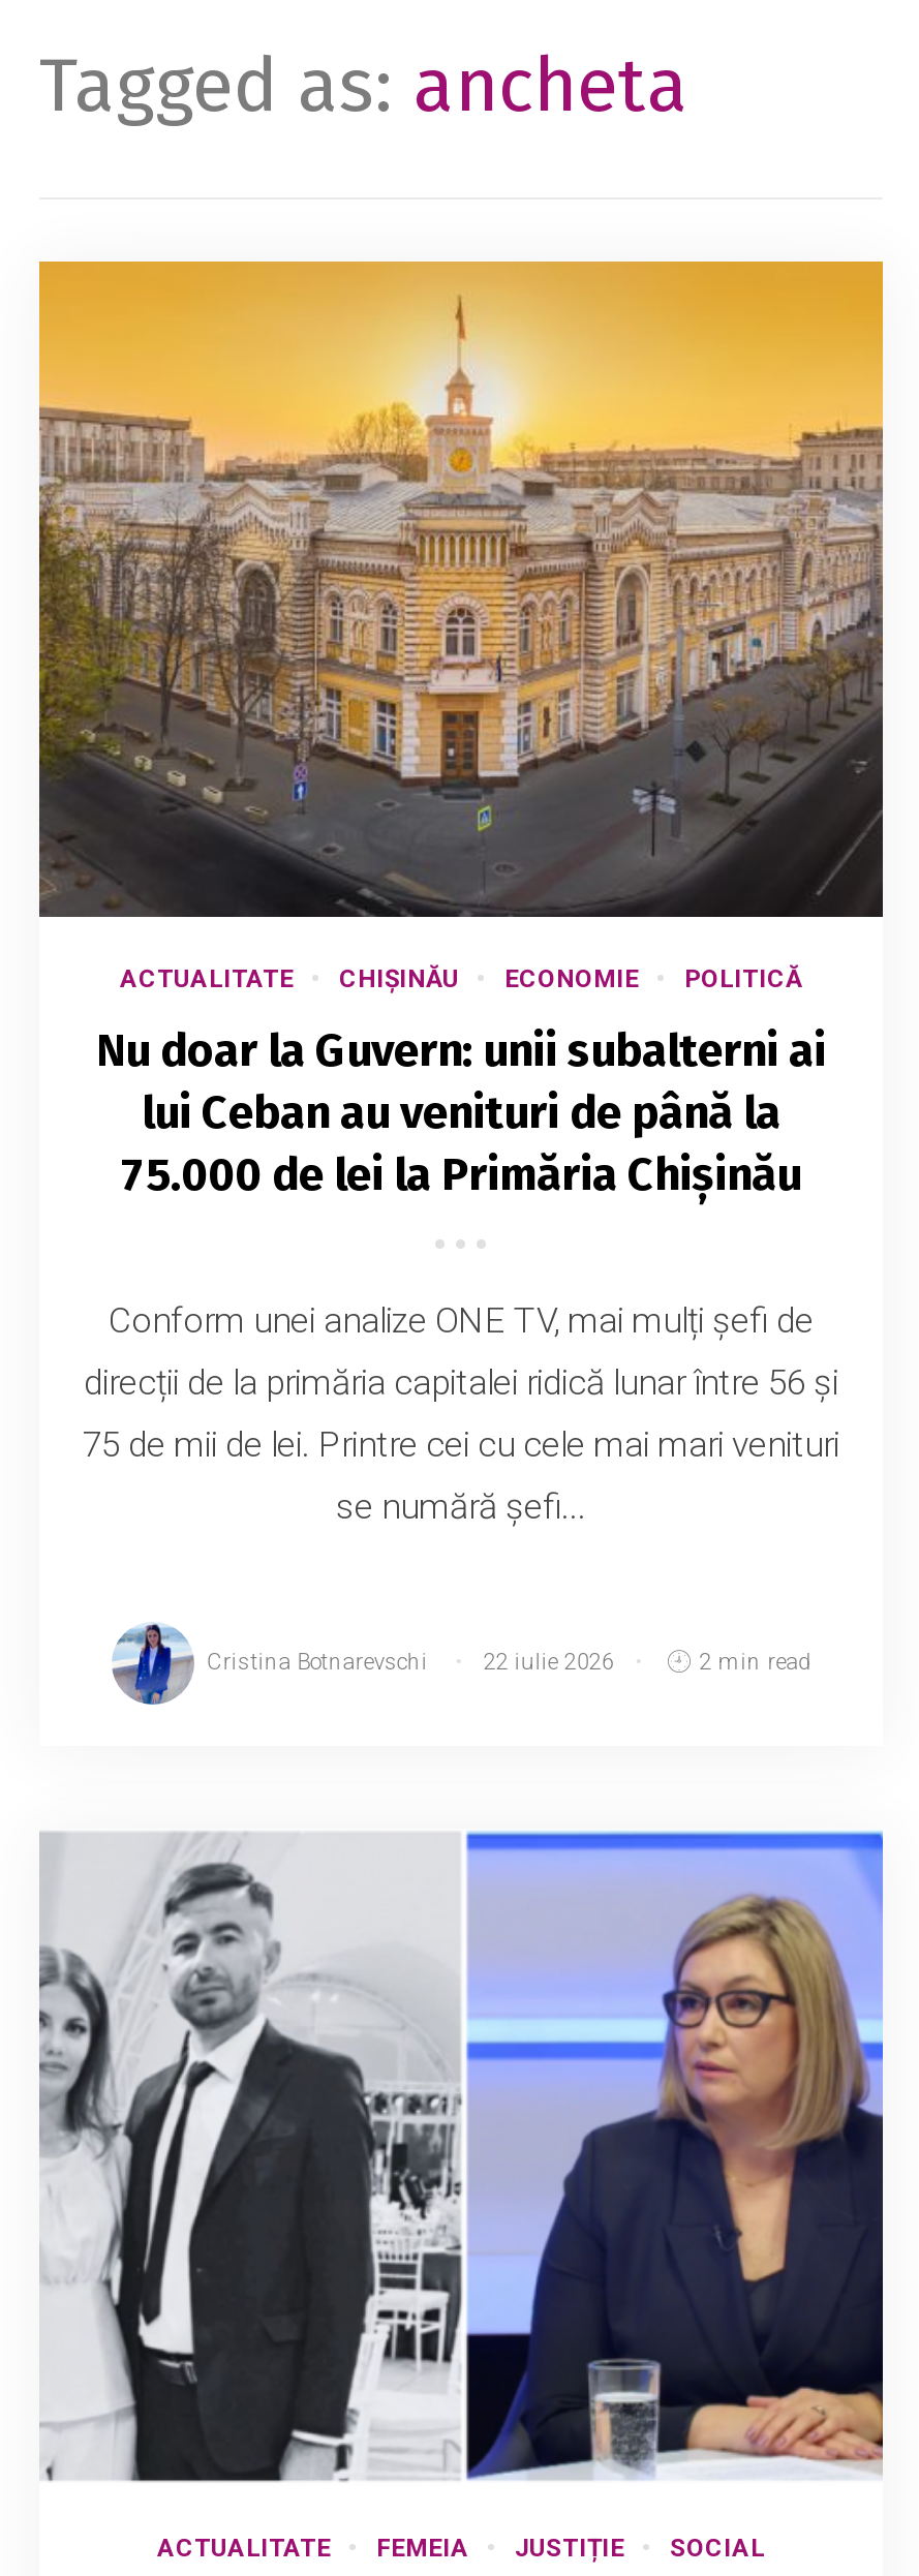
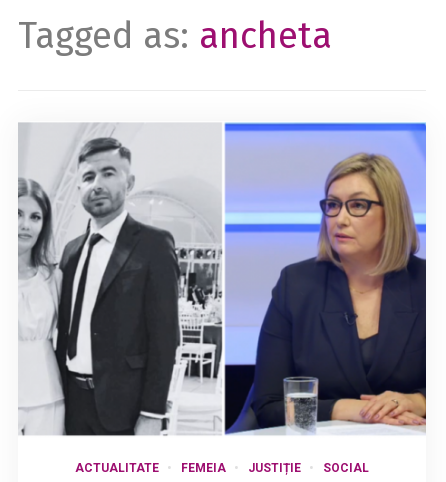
[37,259,885,1527] [image] | ACTUALITATE | CHIȘINĂU | ECONOMIE | POLITICĂ | Nu doar la Guvern: unii subalterni ai | lui Ceban au venituri de până la | 75.000 de lei la Primăria Chișinău | Conform unei analize ONE TV, mai mulți șefi de | direcții de la primăria capitalei ridică lunar între 56 și | 75 de mii de lei. Printre cei cu cele mai mari venituri | se numără șefi... -> none
[112,1622,811,1707] [image] | Cristina Botnarevschi | 22 iulie 2026 | 2 min read -> none

